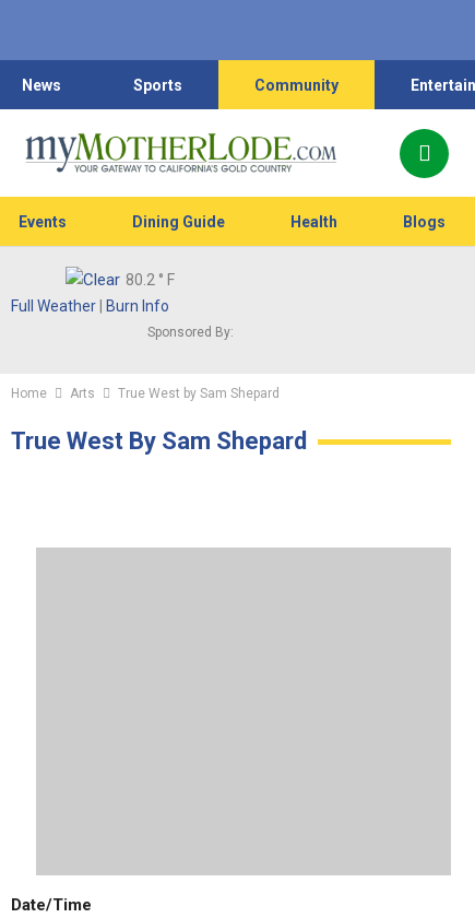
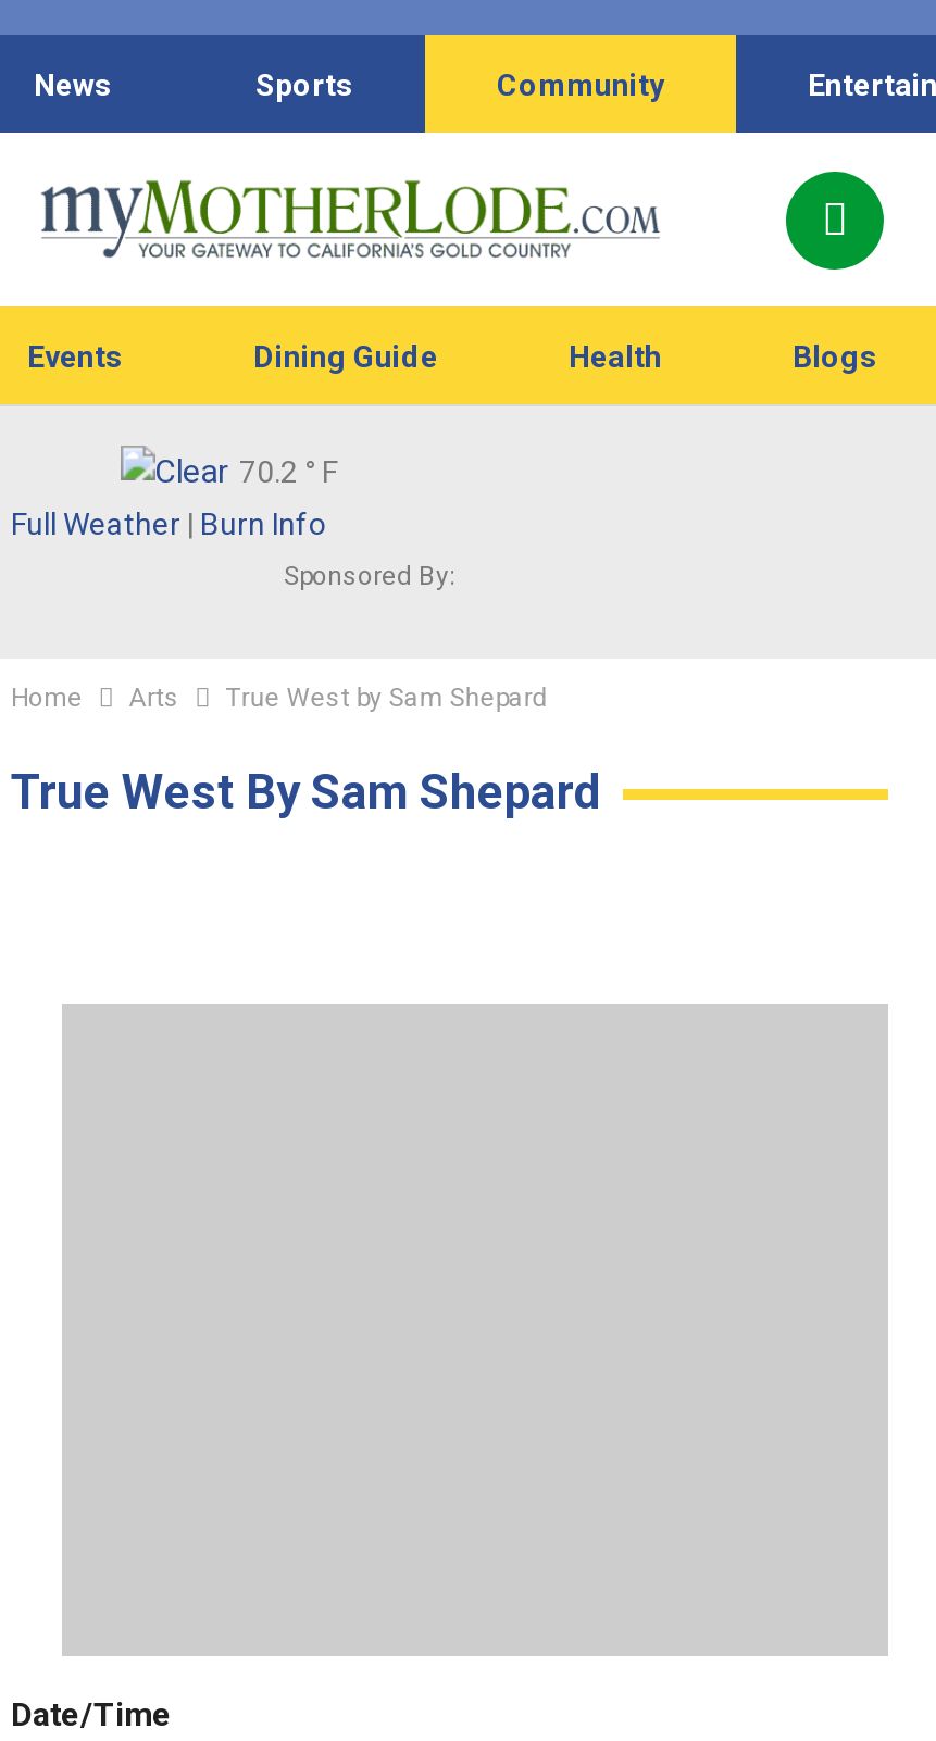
[125,271,174,289] 80.2 ° F -> [239,454,337,489] 70.2 ° F

